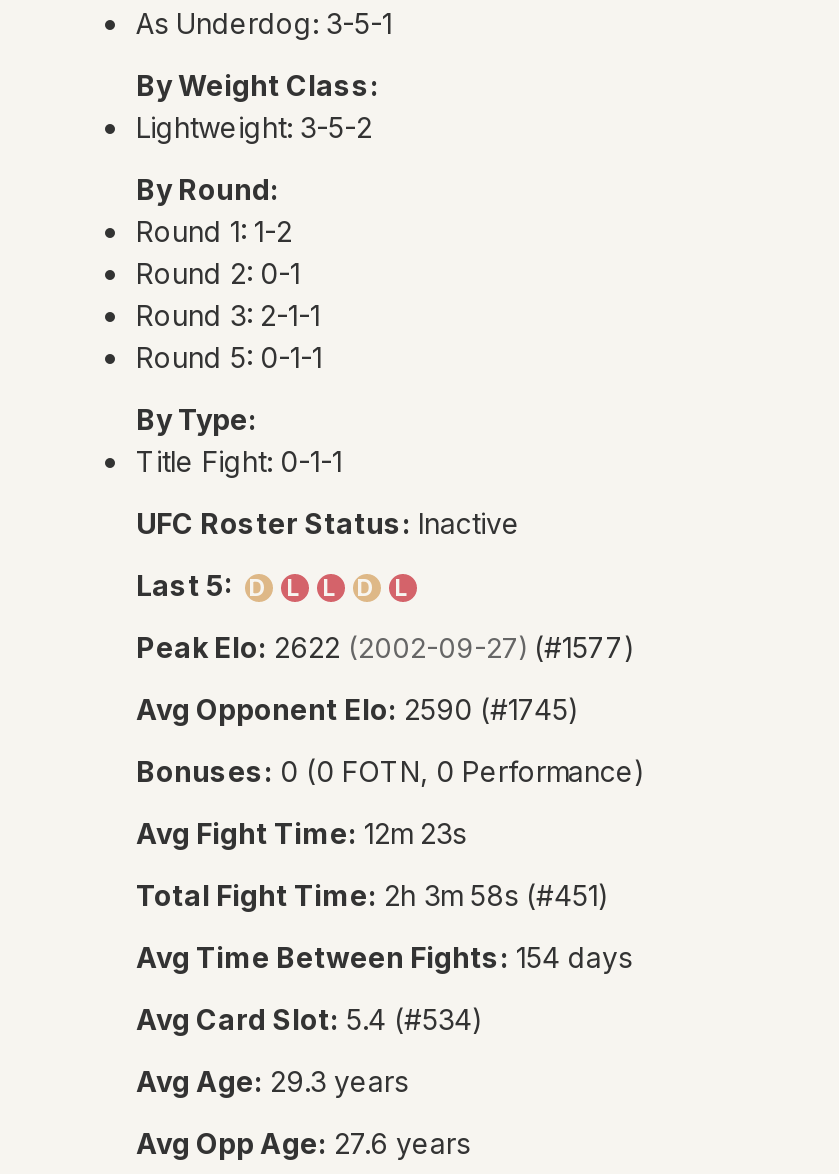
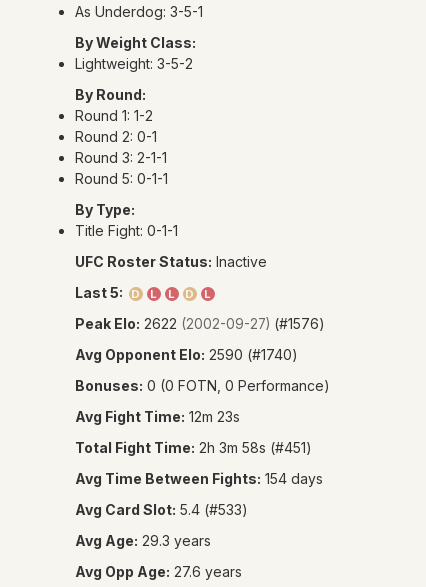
[136,630,636,664] Peak Elo: 2622 (2002-09-27) (#1577) -> [74,315,324,332] Peak Elo: 2622 (2002-09-27) (#1576)
[136,692,580,726] Avg Opponent Elo: 2590 (#1745) -> [74,346,297,363] Avg Opponent Elo: 2590 (#1740)
[136,1002,484,1036] Avg Card Slot: 5.4 (#534) -> [74,501,247,518] Avg Card Slot: 5.4 (#533)

